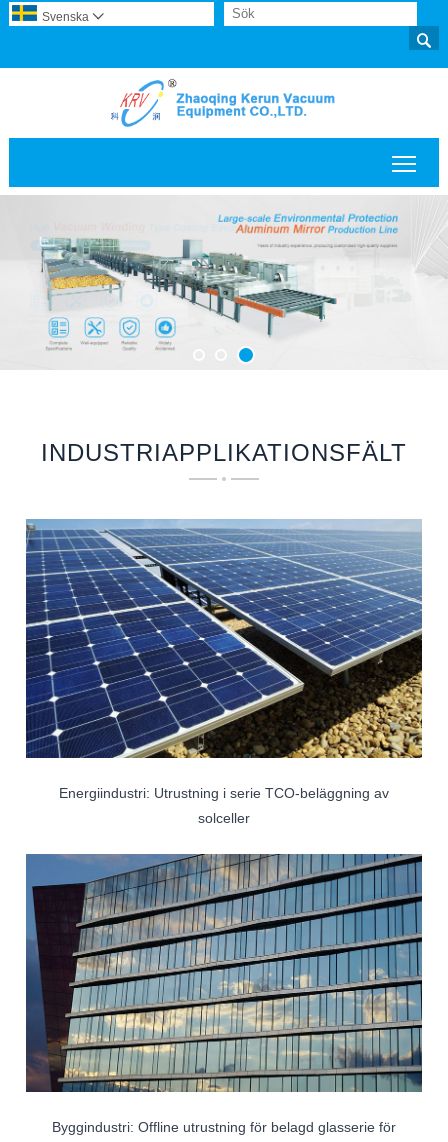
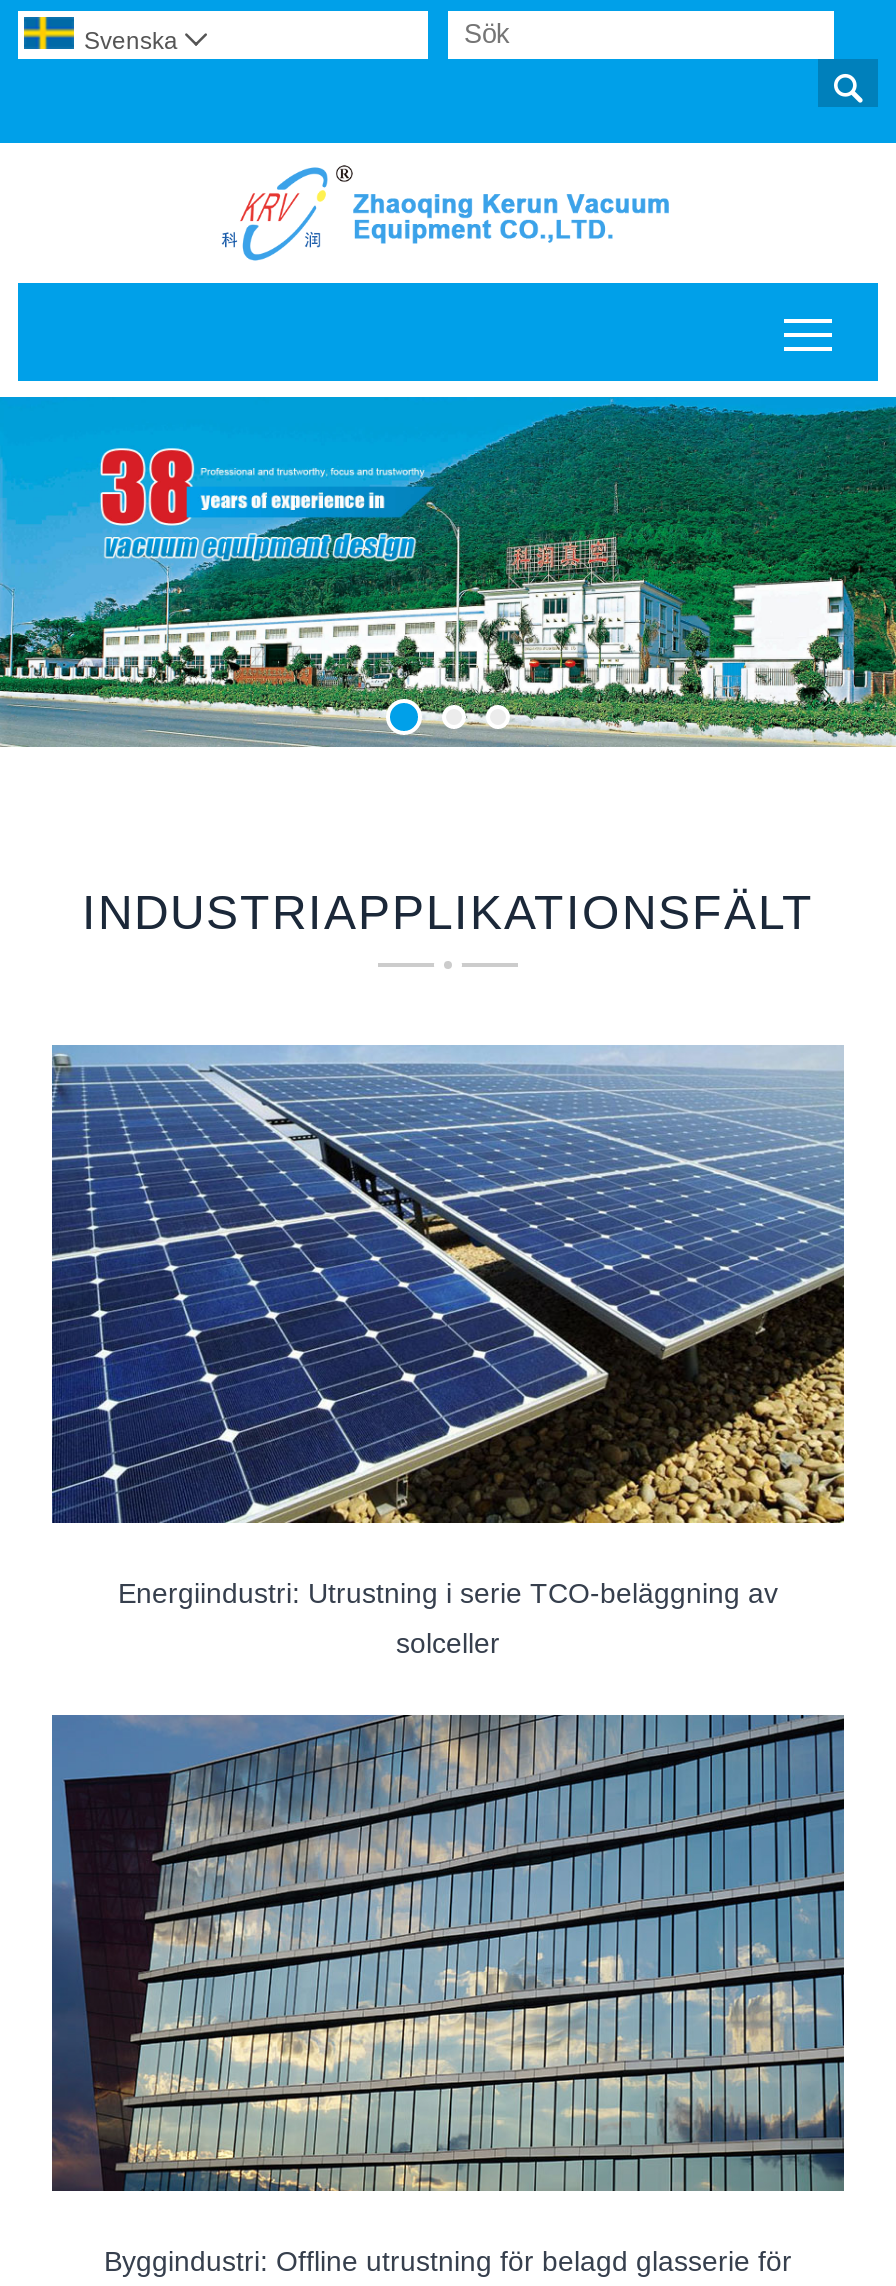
[3,195,445,370] [image] -> [6,395,890,749] [image]

